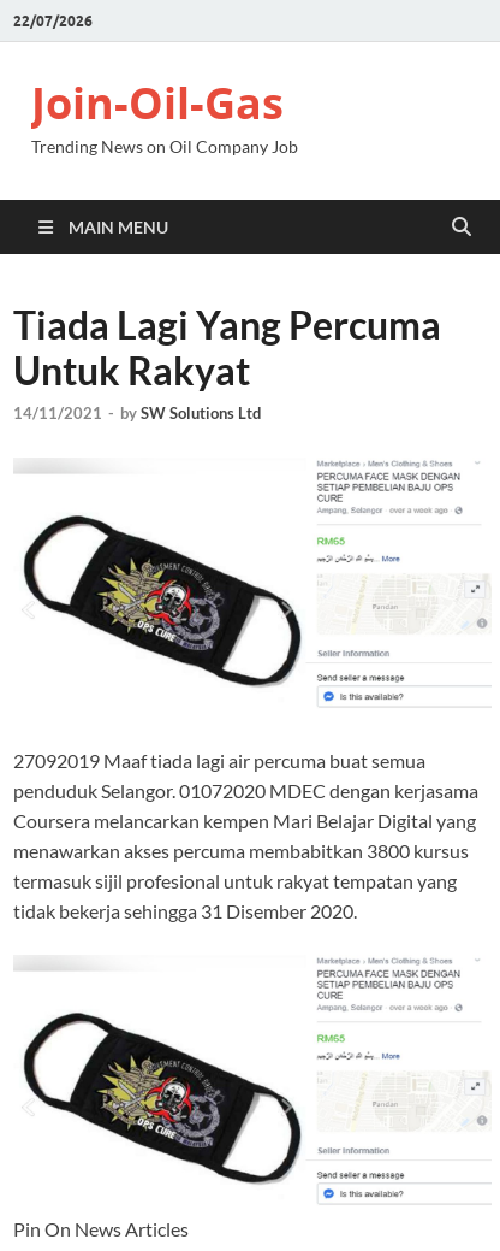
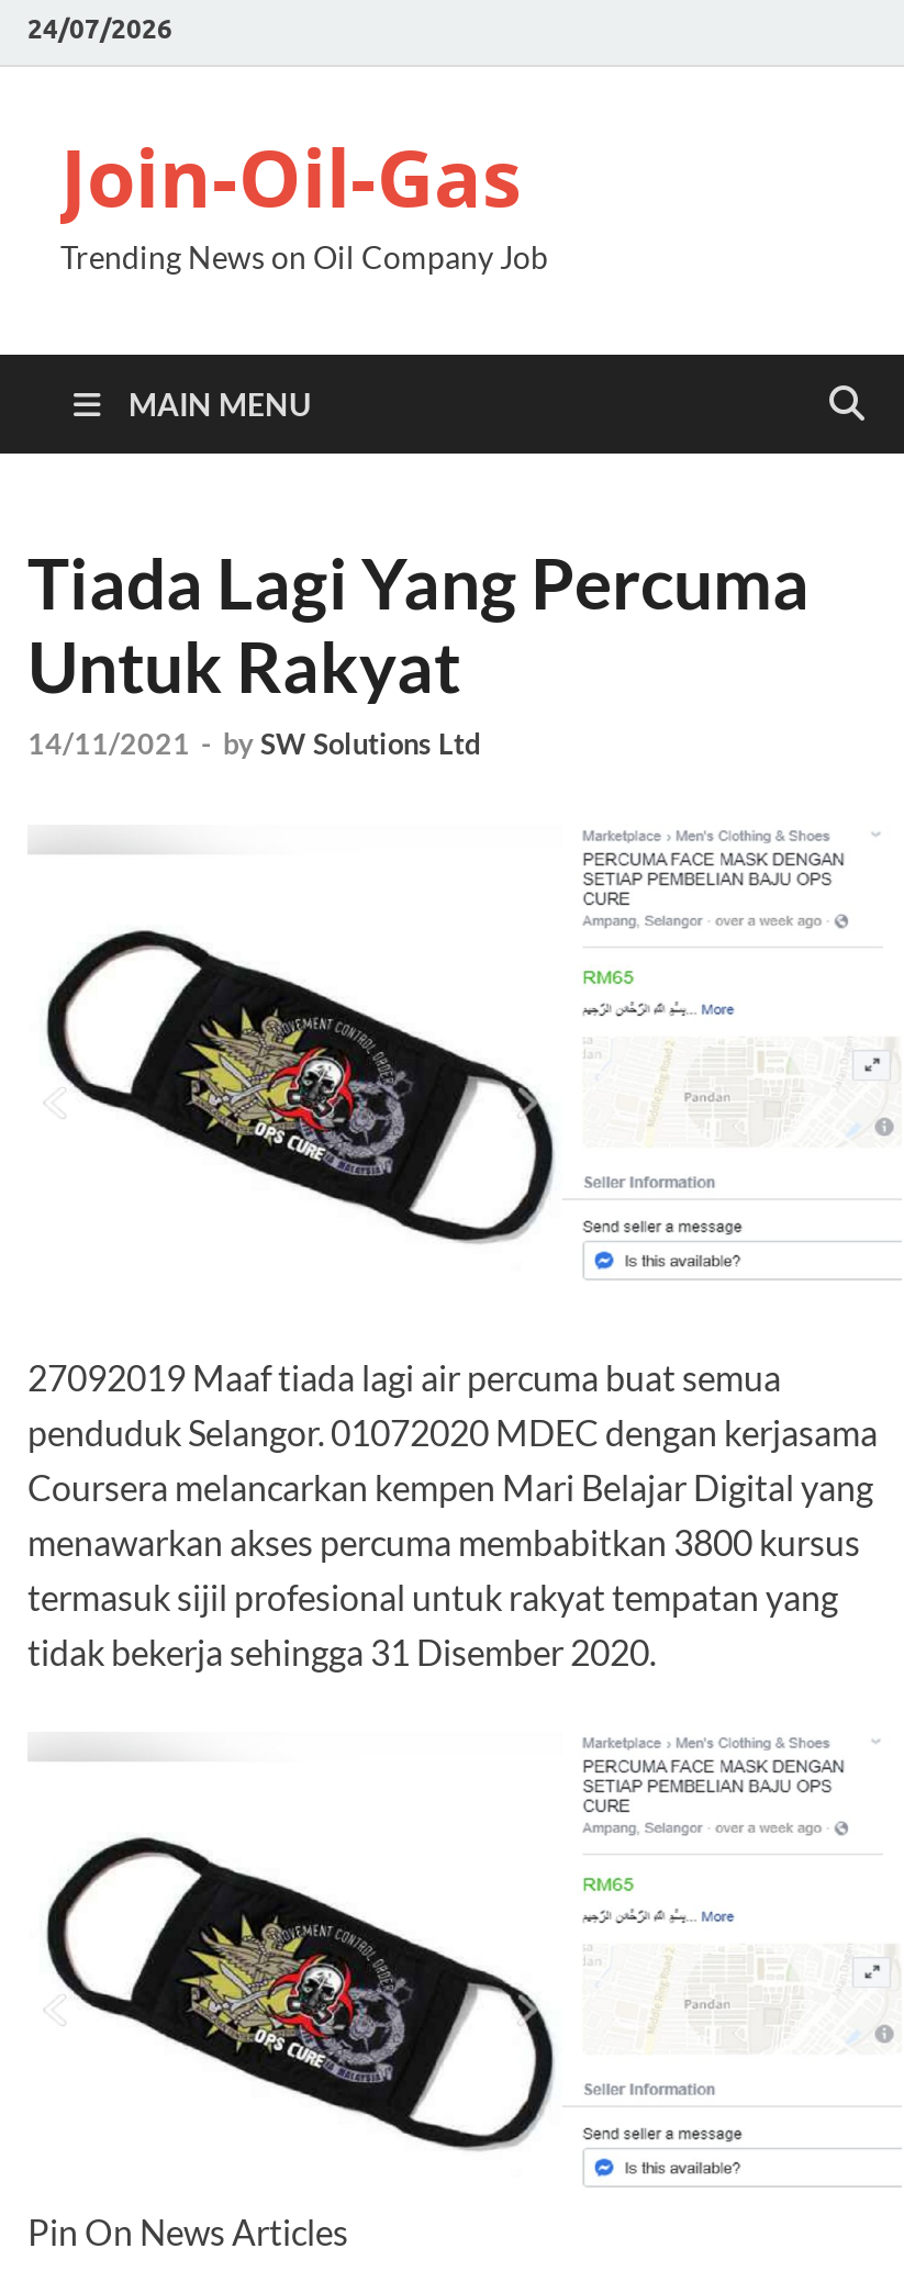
[13,11,93,29] 22/07/2026 -> [27,11,172,44] 24/07/2026

